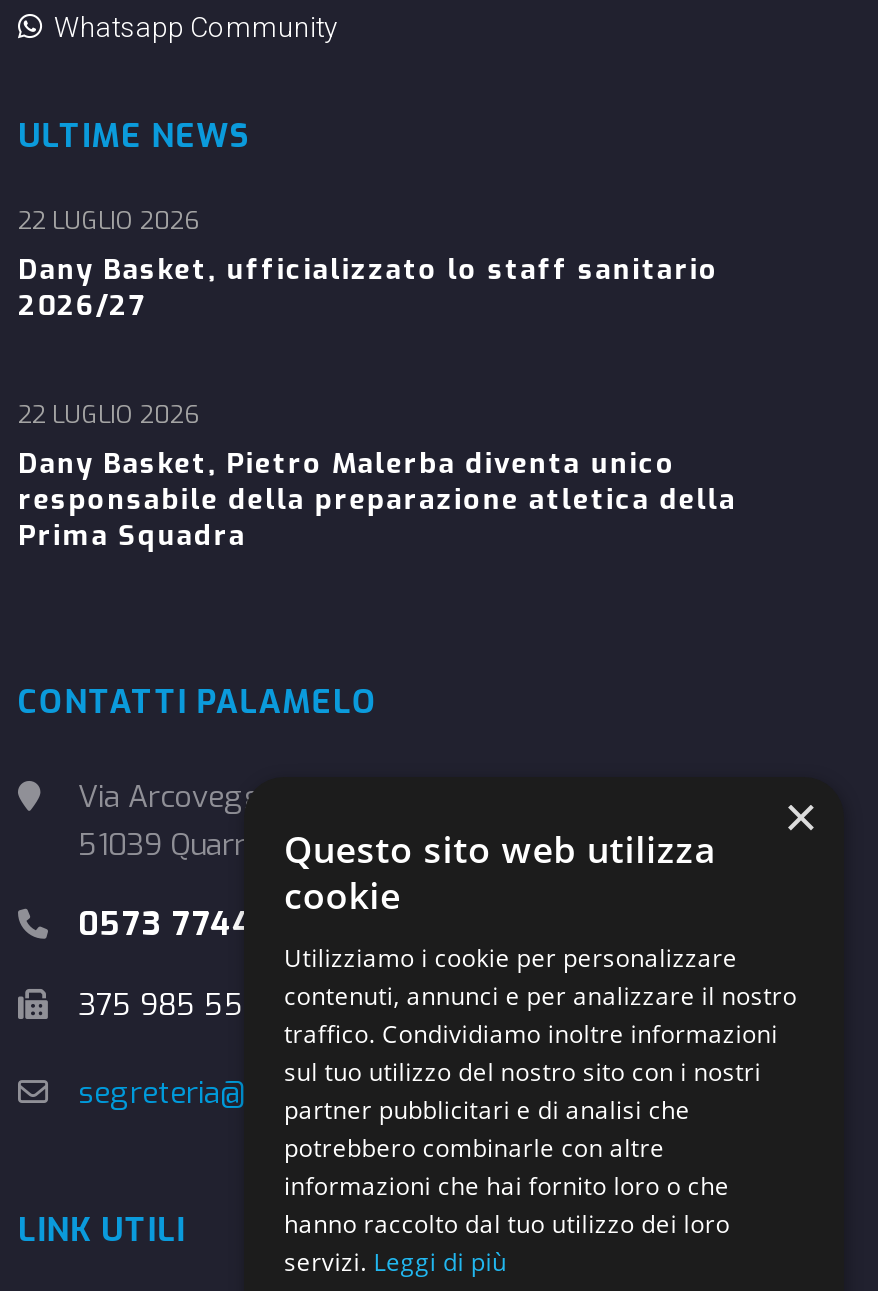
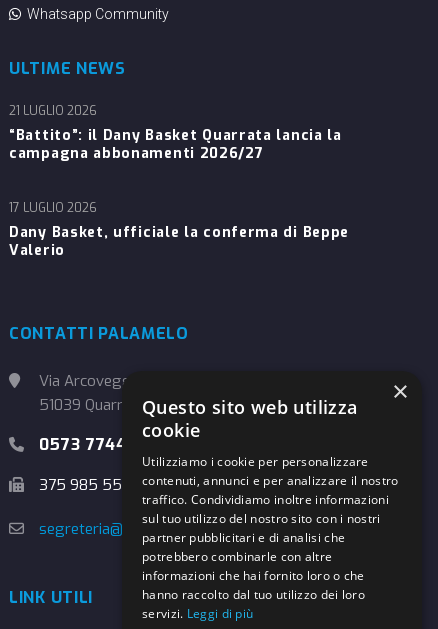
[18,205,200,237] 22 LUGLIO 2026 -> [9,103,97,119] 21 LUGLIO 2026
[18,251,718,325] Dany Basket, ufficializzato lo staff sanitario | 2026/27 -> [9,126,342,163] “Battito”: il Dany Basket Quarrata lancia la | campagna abbonamenti 2026/27
[18,399,200,431] 22 LUGLIO 2026 -> [9,200,97,216] 17 LUGLIO 2026
[18,445,736,555] Dany Basket, Pietro Malerba diventa unico | responsabile della preparazione atletica della | Prima Squadra -> [9,223,349,260] Dany Basket, ufficiale la conferma di Beppe | Valerio

